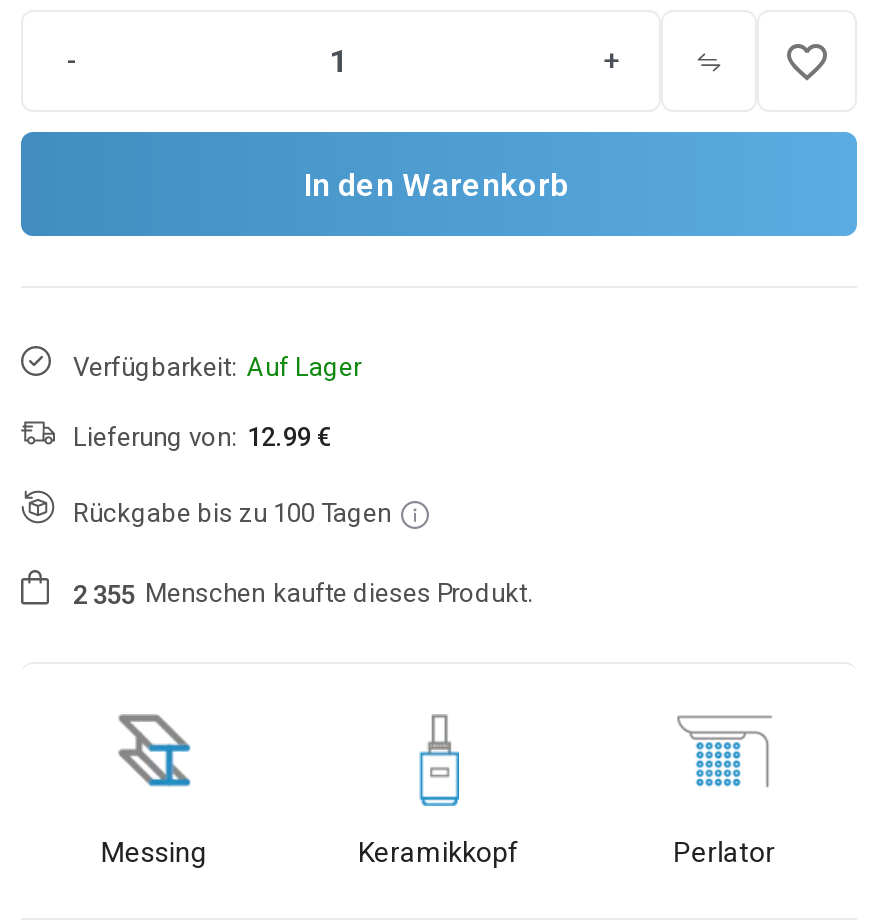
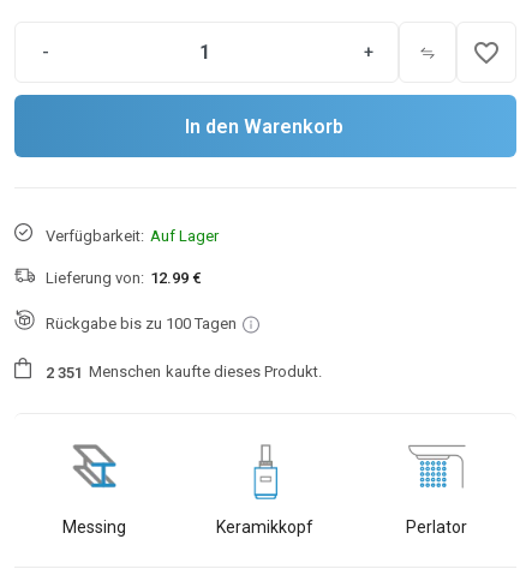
[73,578,533,609] 2 355 Menschen kaufte dieses Produkt. -> [46,363,322,381] 2 351 Menschen kaufte dieses Produkt.

